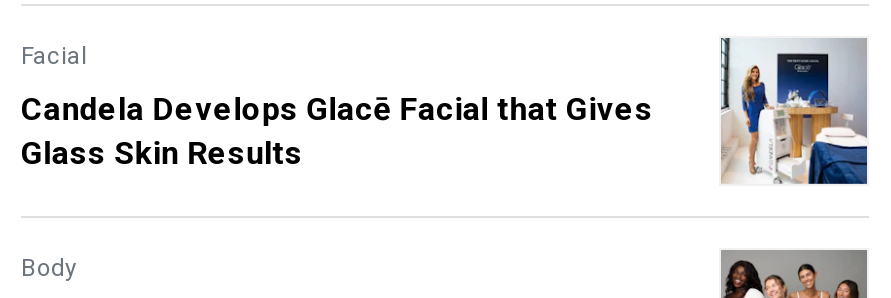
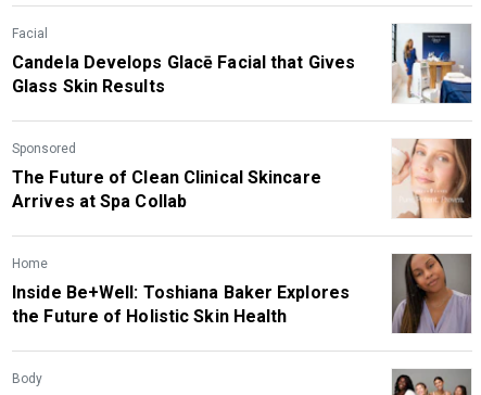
none -> [12,141,350,327] Sponsored | The Future of Clean Clinical Skincare | Arrives at Spa Collab | Home | Inside Be+Well: Toshiana Baker Explores | the Future of Holistic Skin Health
none -> [393,139,471,219] [image]
none -> [393,253,469,334] [image]

